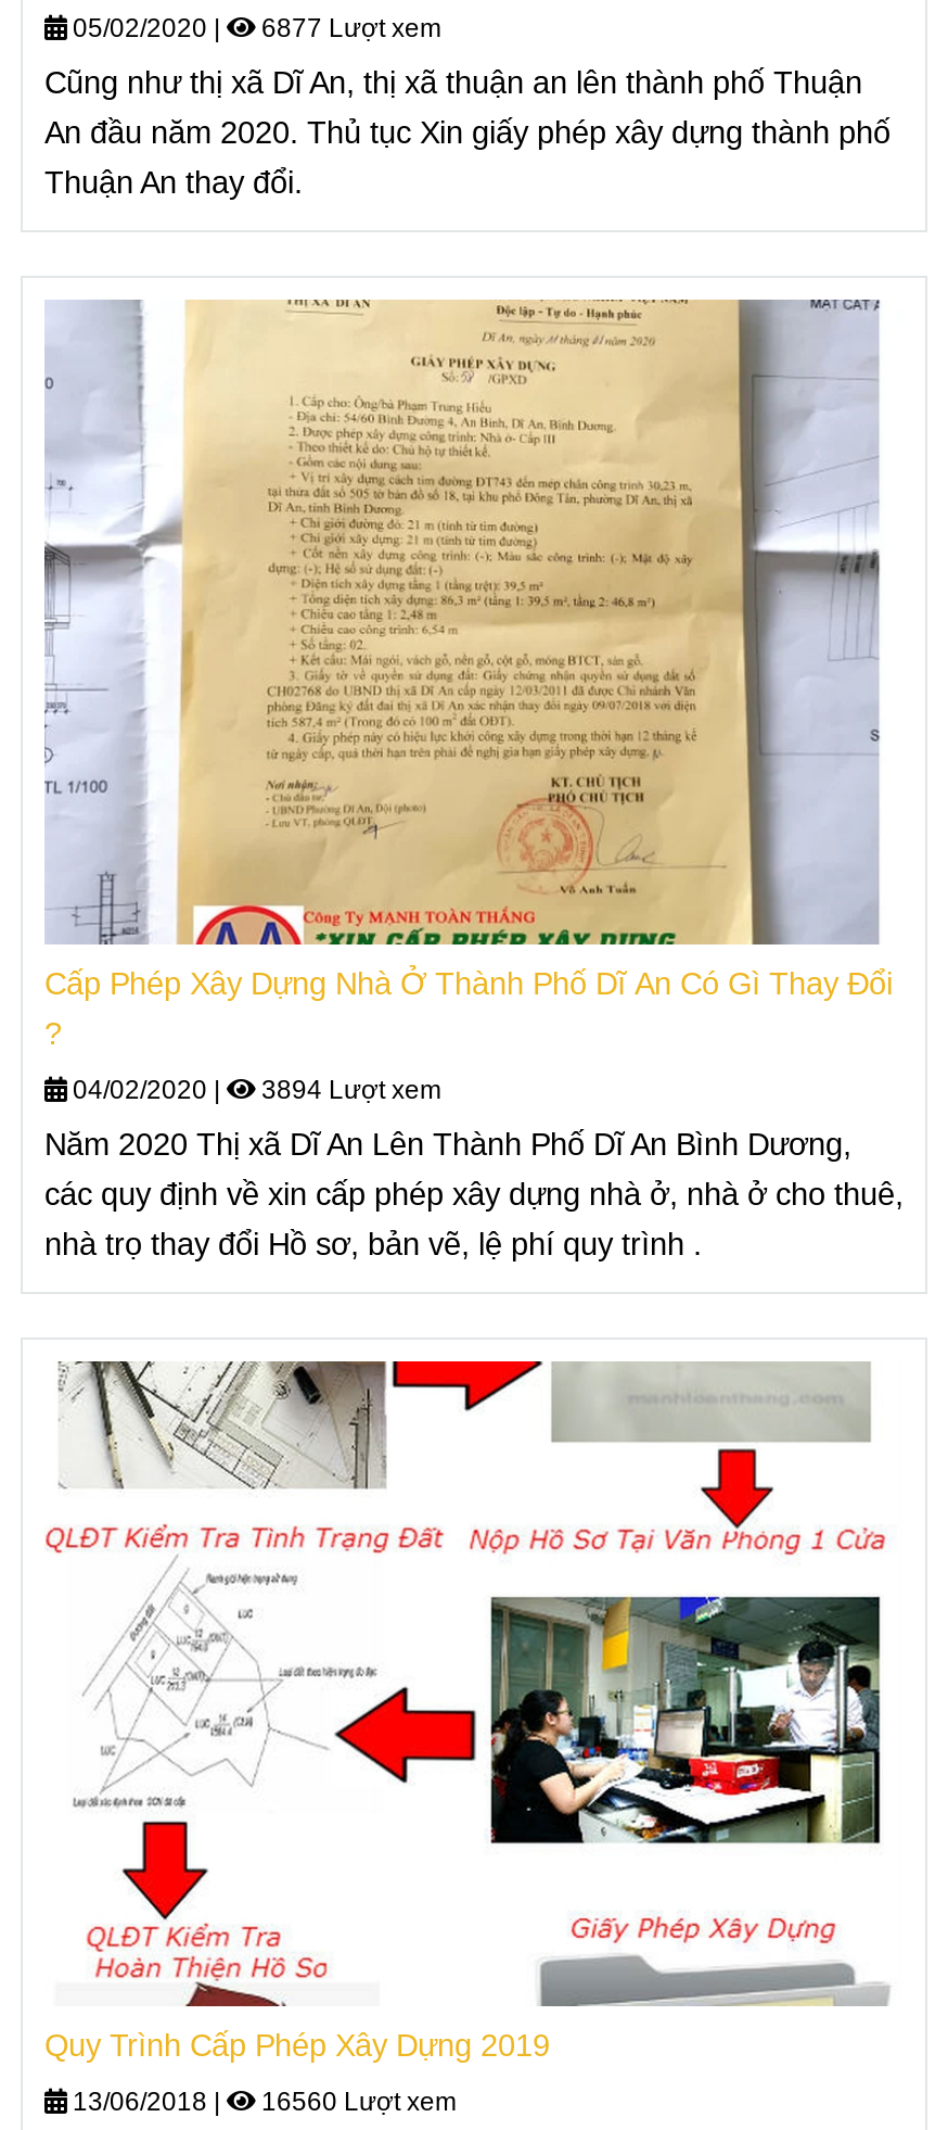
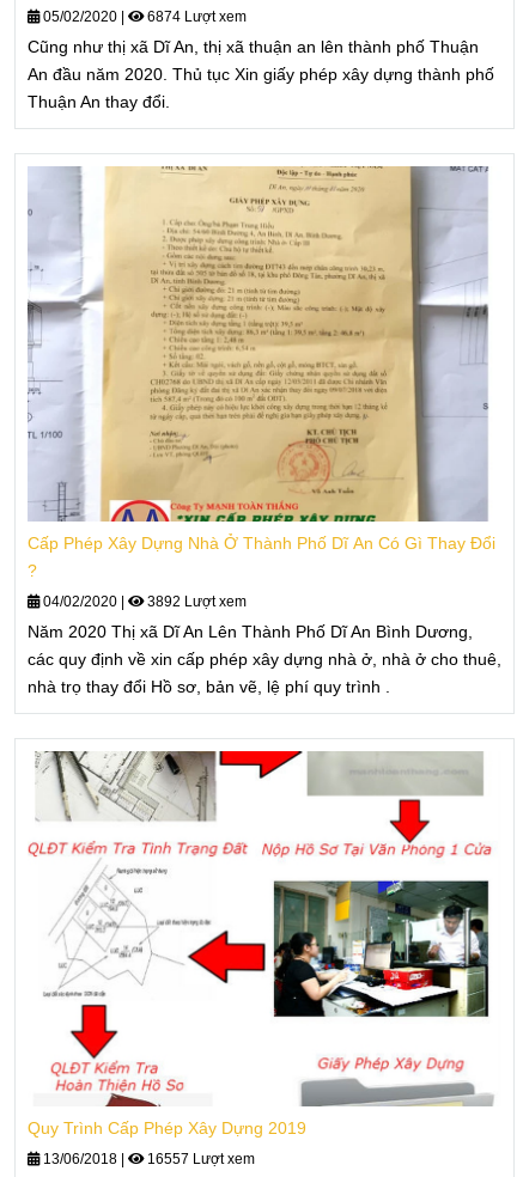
[255,14,441,44] 6877 Lượt xem -> [144,9,247,26] 6874 Lượt xem
[255,1076,441,1106] 3894 Lượt xem -> [144,594,247,611] 3892 Lượt xem
[255,2087,457,2118] 16560 Lượt xem -> [144,1151,255,1168] 16557 Lượt xem

